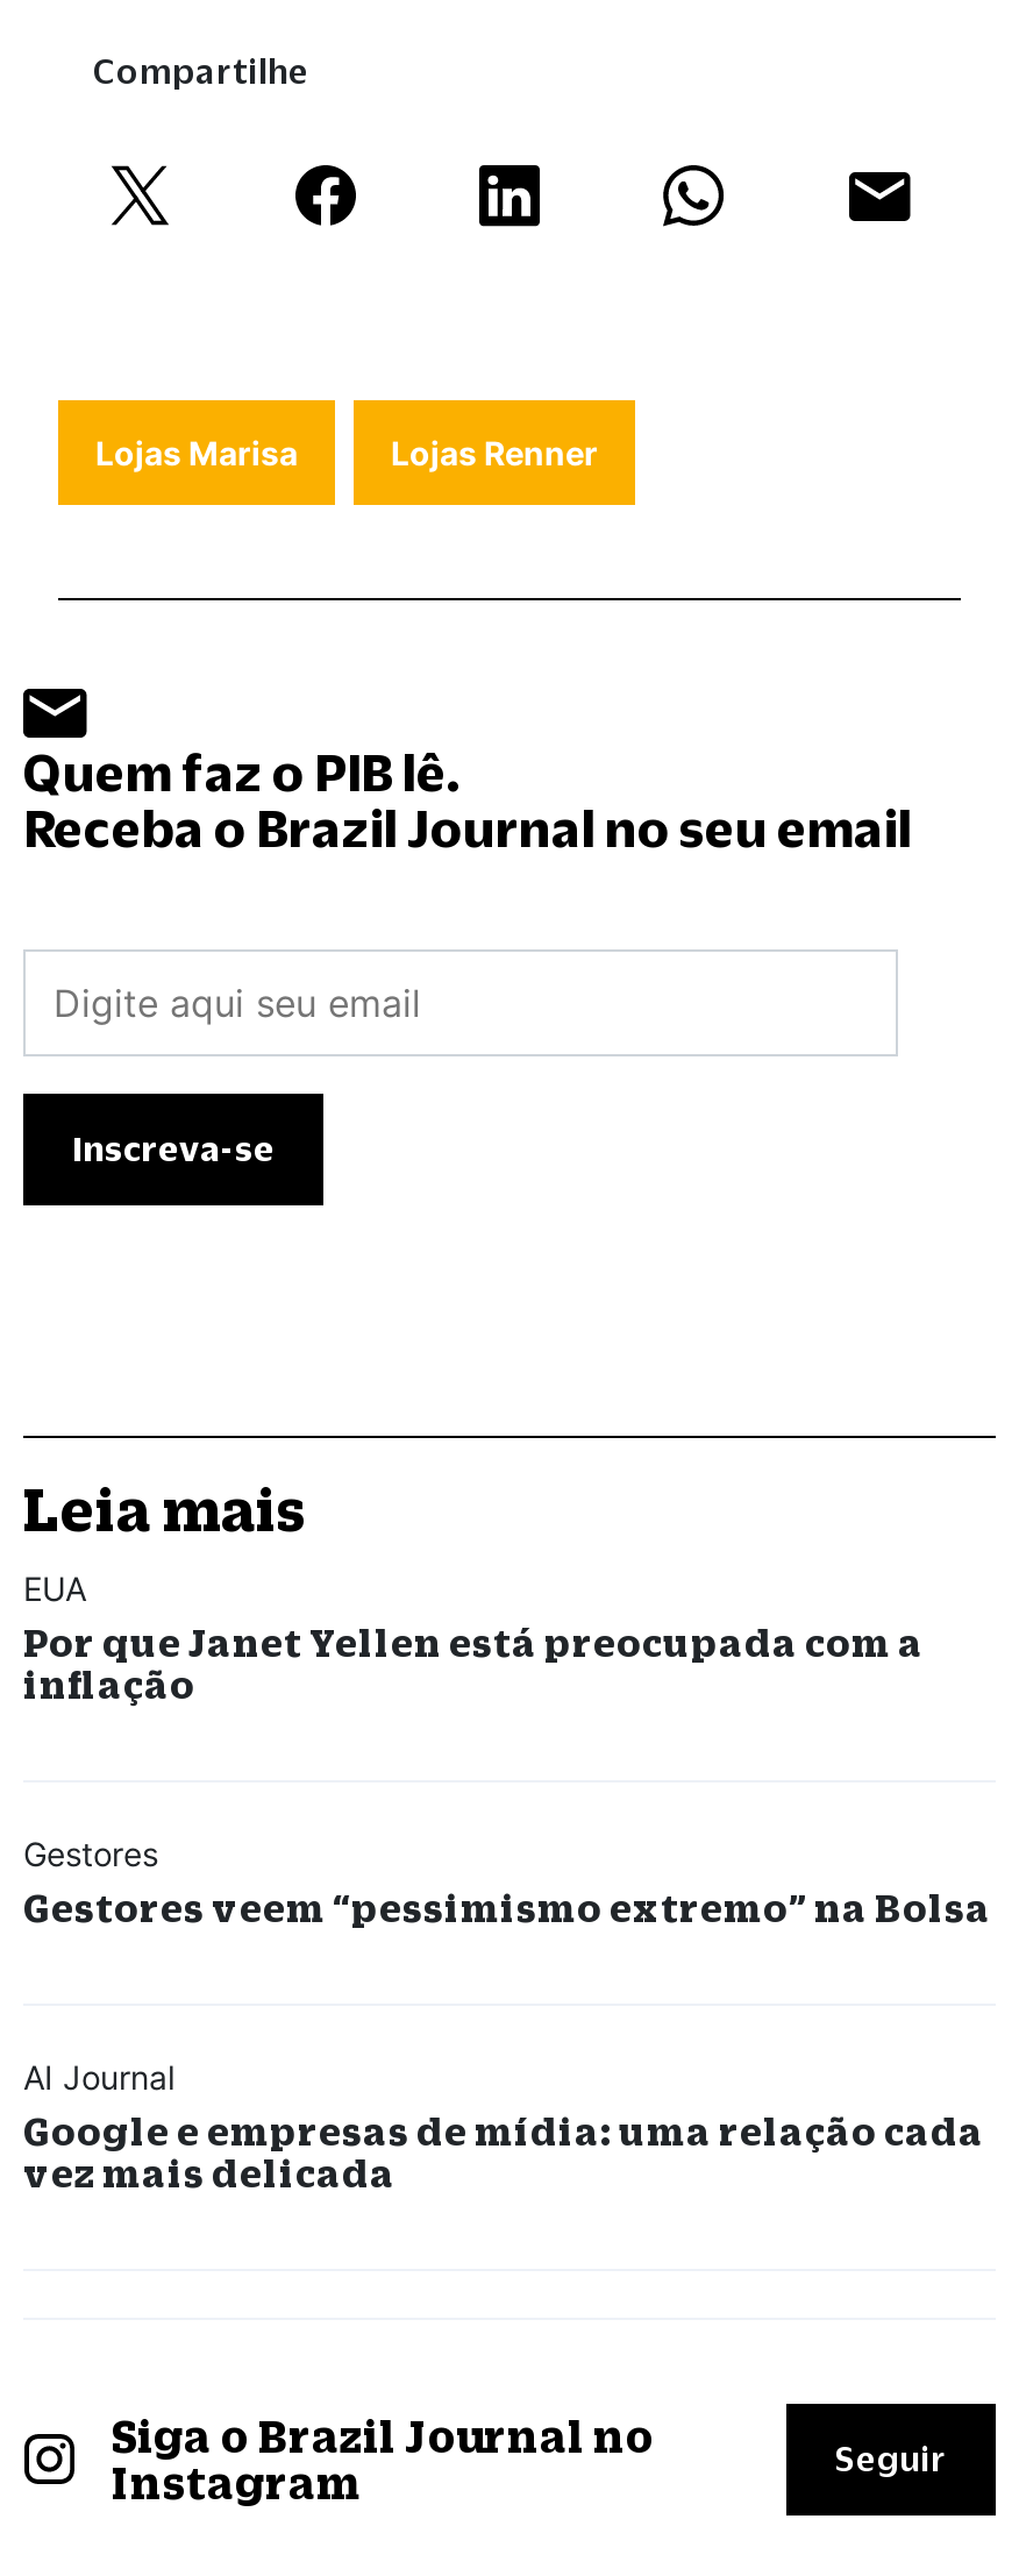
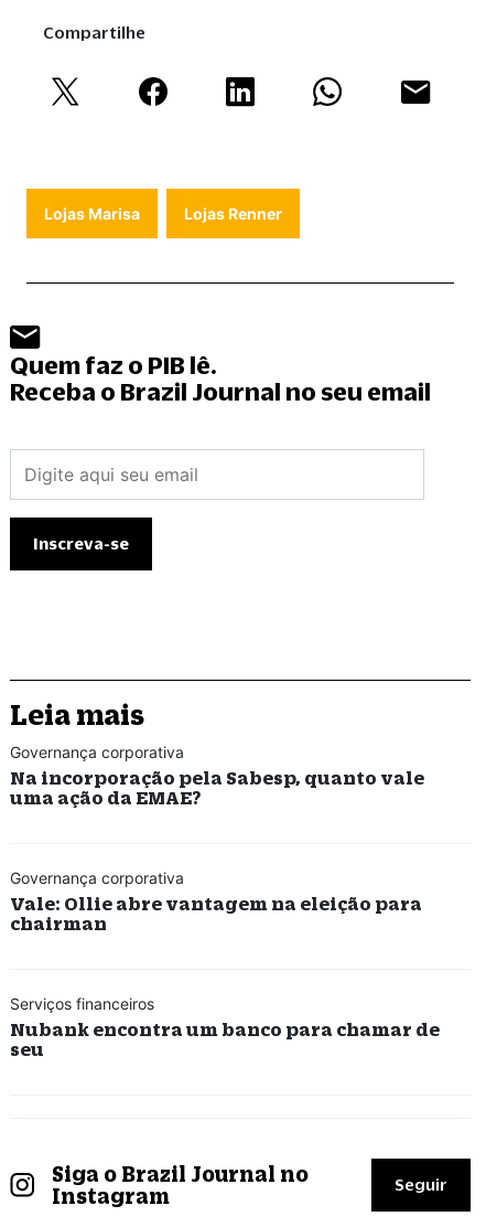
[23,1569,924,1706] EUA | Por que Janet Yellen está preocupada com a | inflação -> [10,743,424,808] Governança corporativa | Na incorporação pela Sabesp, quanto vale | uma ação da EMAE?
[23,1834,991,1930] Gestores | Gestores veem “pessimismo extremo” na Bolsa -> [10,869,422,934] Governança corporativa | Vale: Ollie abre vantagem na eleição para | chairman
[23,2058,984,2195] AI Journal | Google e empresas de mídia: uma relação cada | vez mais delicada -> [10,995,440,1060] Serviços financeiros | Nubank encontra um banco para chamar de | seu

